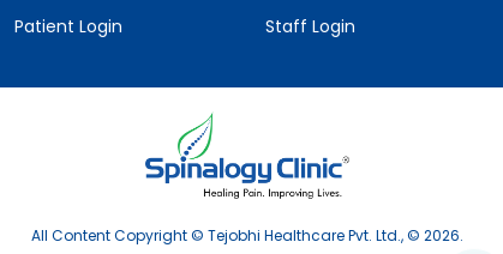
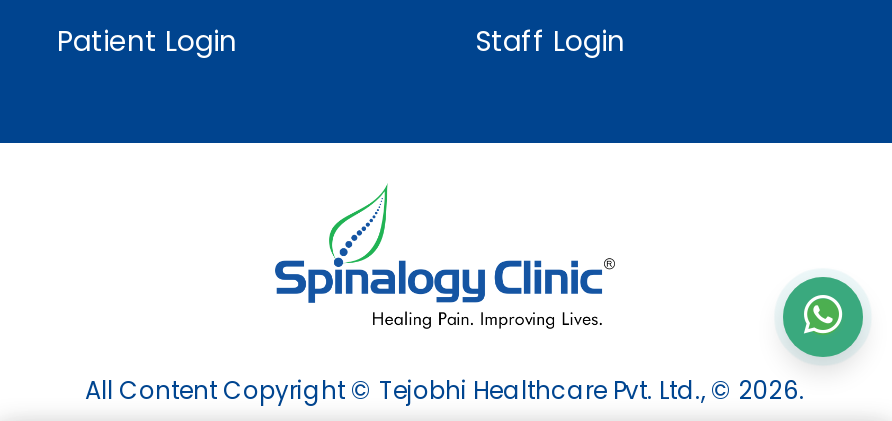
none -> [779,275,867,365] [image]

